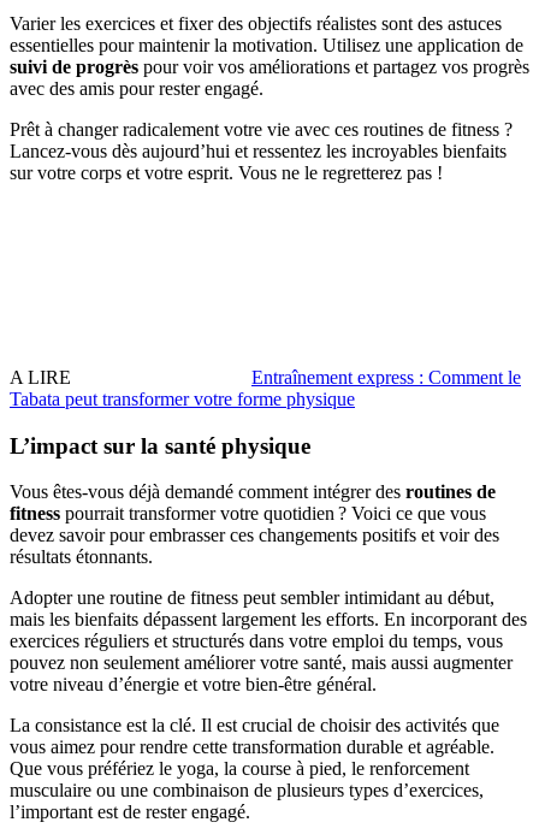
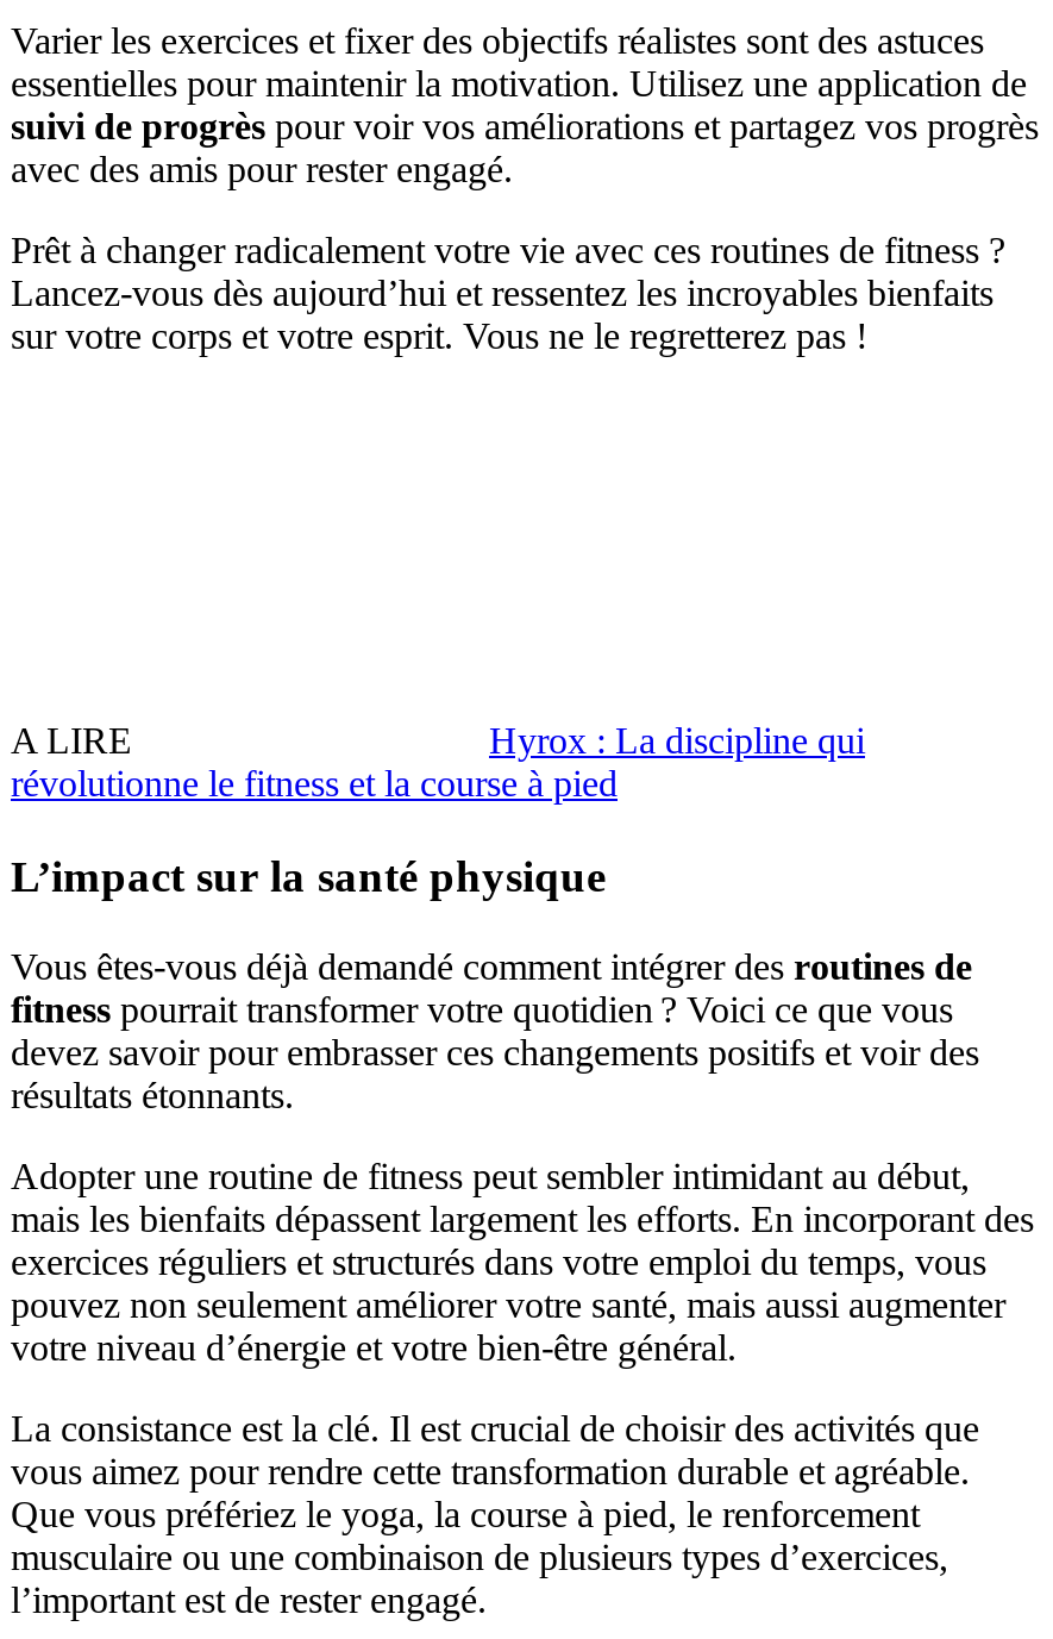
[10,367,521,409] Entraînement express : Comment le | Tabata peut transformer votre forme physique -> [11,720,865,803] Hyrox : La discipline qui | révolutionne le fitness et la course à pied

